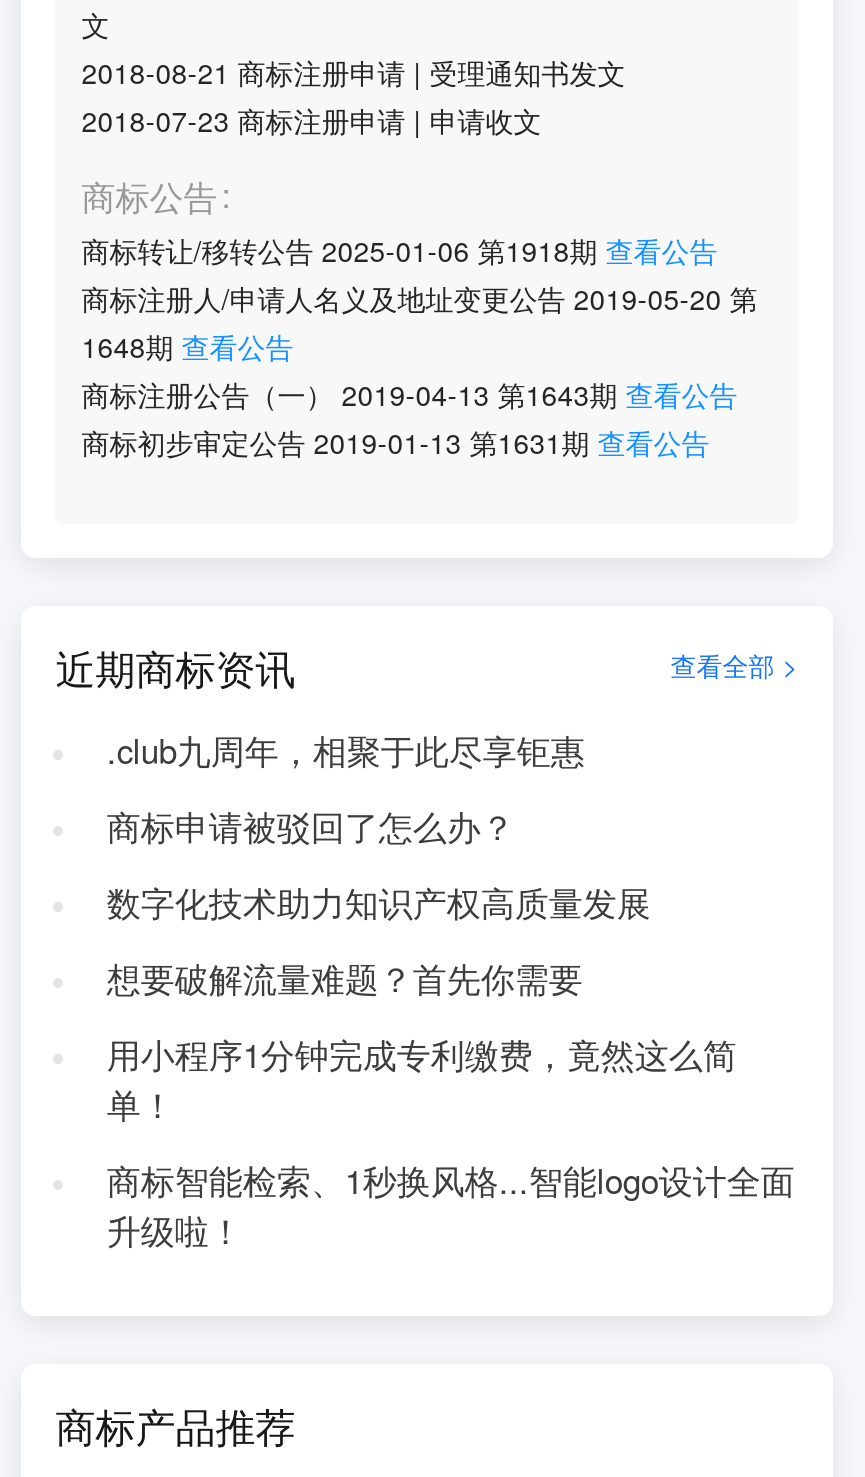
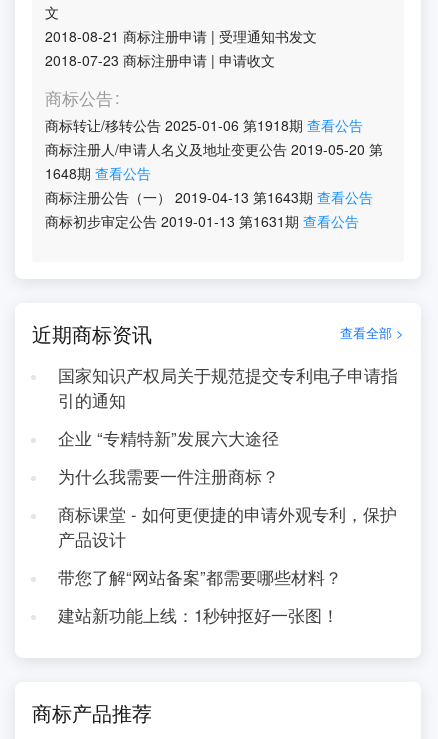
[107,726,585,774] .club九周年，相聚于此尽享钜惠 -> [58,363,398,412] 国家知识产权局关于规范提交专利电子申请指 | 引的通知
[107,802,515,850] 商标申请被驳回了怎么办？ -> [58,426,279,450] 企业 “专精特新”发展六大途径
[107,878,651,926] 数字化技术助力知识产权高质量发展 -> [58,464,279,488] 为什么我需要一件注册商标？
[107,954,583,1002] 想要破解流量难题？首先你需要 -> [58,502,397,551] 商标课堂 - 如何更便捷的申请外观专利，保护 | 产品设计
[107,1030,737,1128] 用小程序1分钟完成专利缴费，竟然这么简 | 单！ -> [58,565,342,589] 带您了解“网站备案”都需要哪些材料？
[107,1156,795,1254] 商标智能检索、1秒换风格...智能logo设计全面 | 升级啦！ -> [58,603,339,627] 建站新功能上线：1秒钟抠好一张图！

